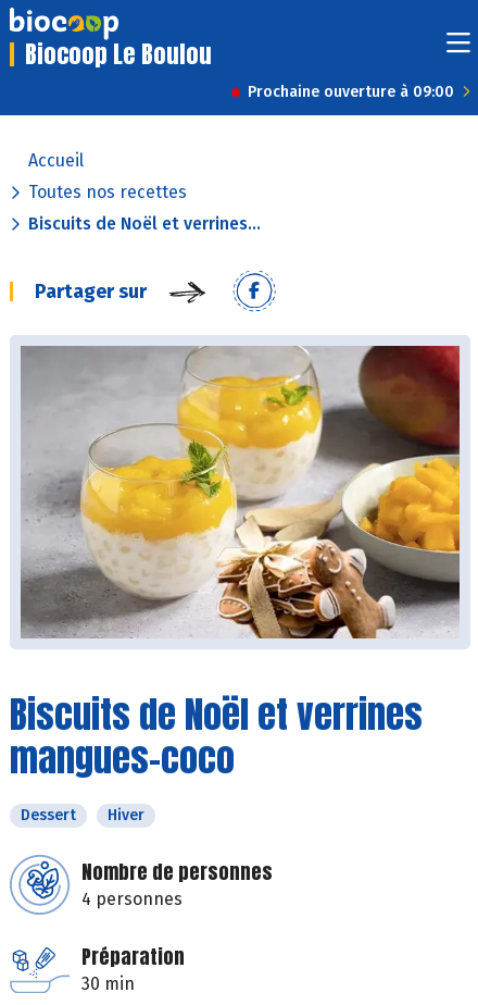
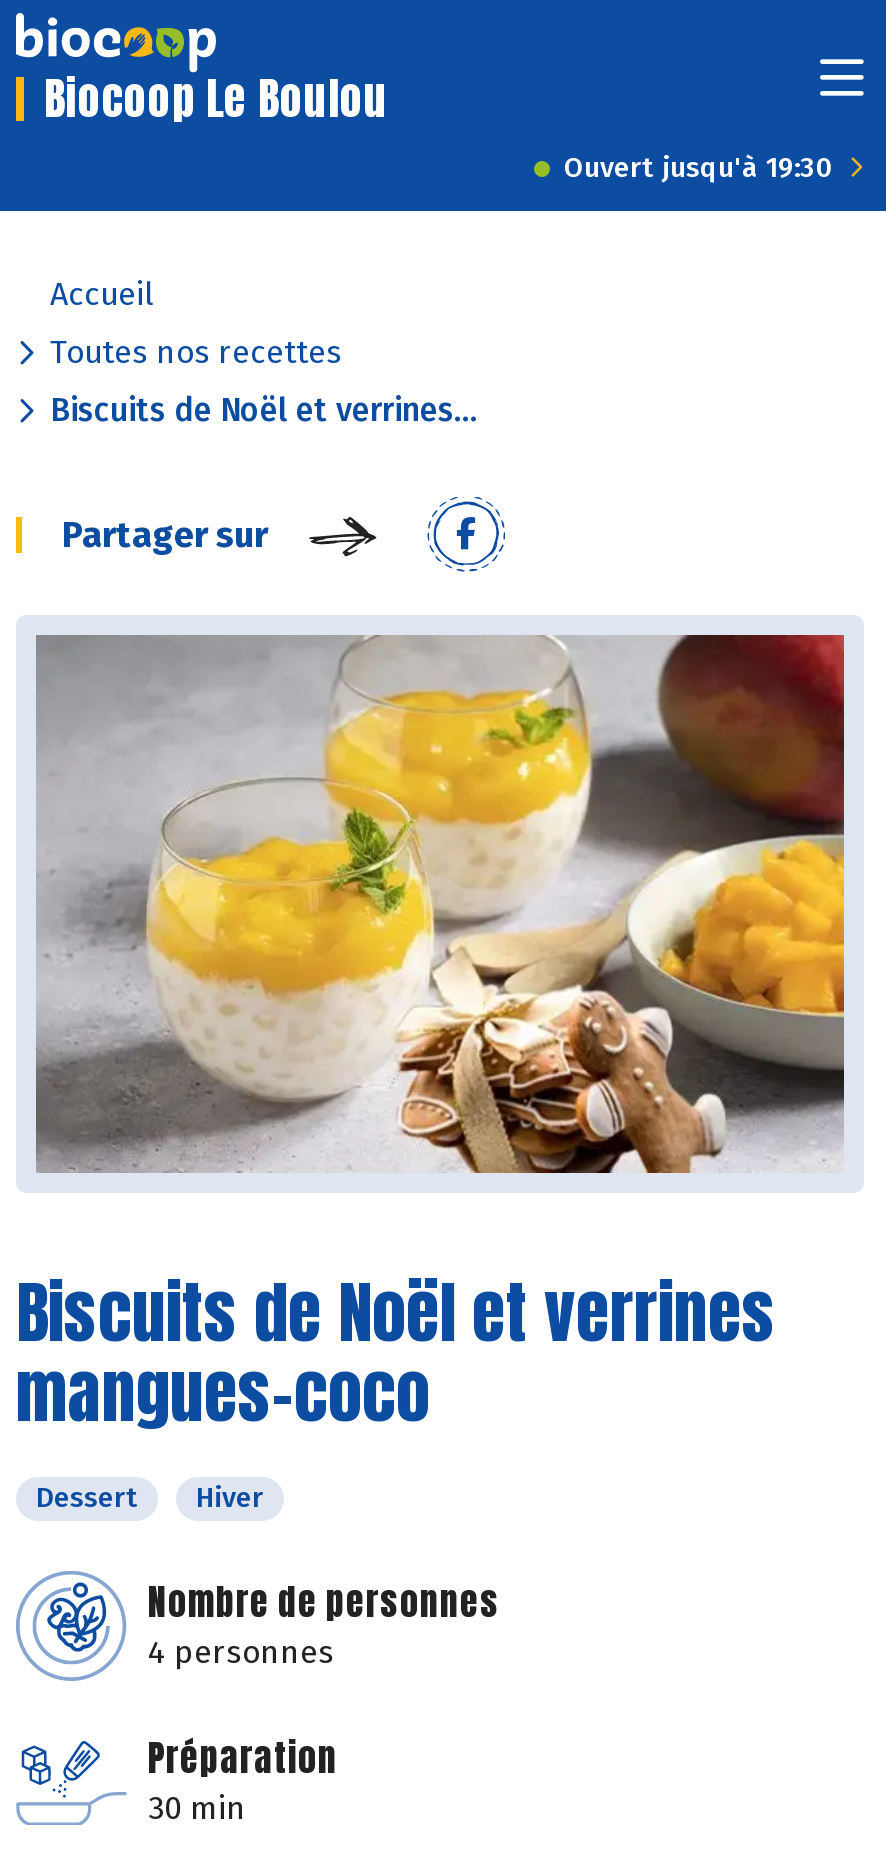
[248,83,454,101] Prochaine ouverture à 09:00 -> [564,151,834,185] Ouvert jusqu'à 19:30

